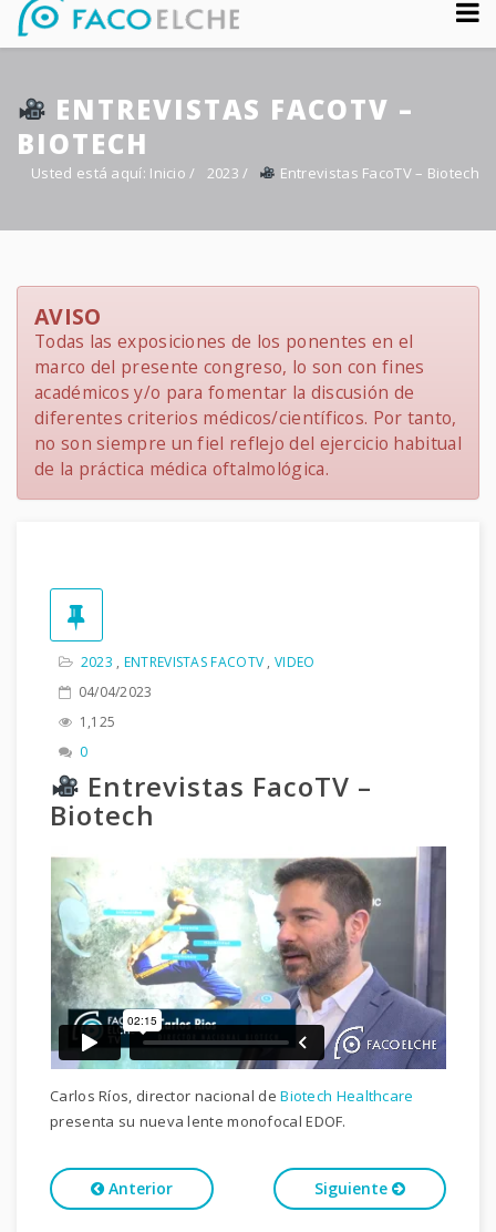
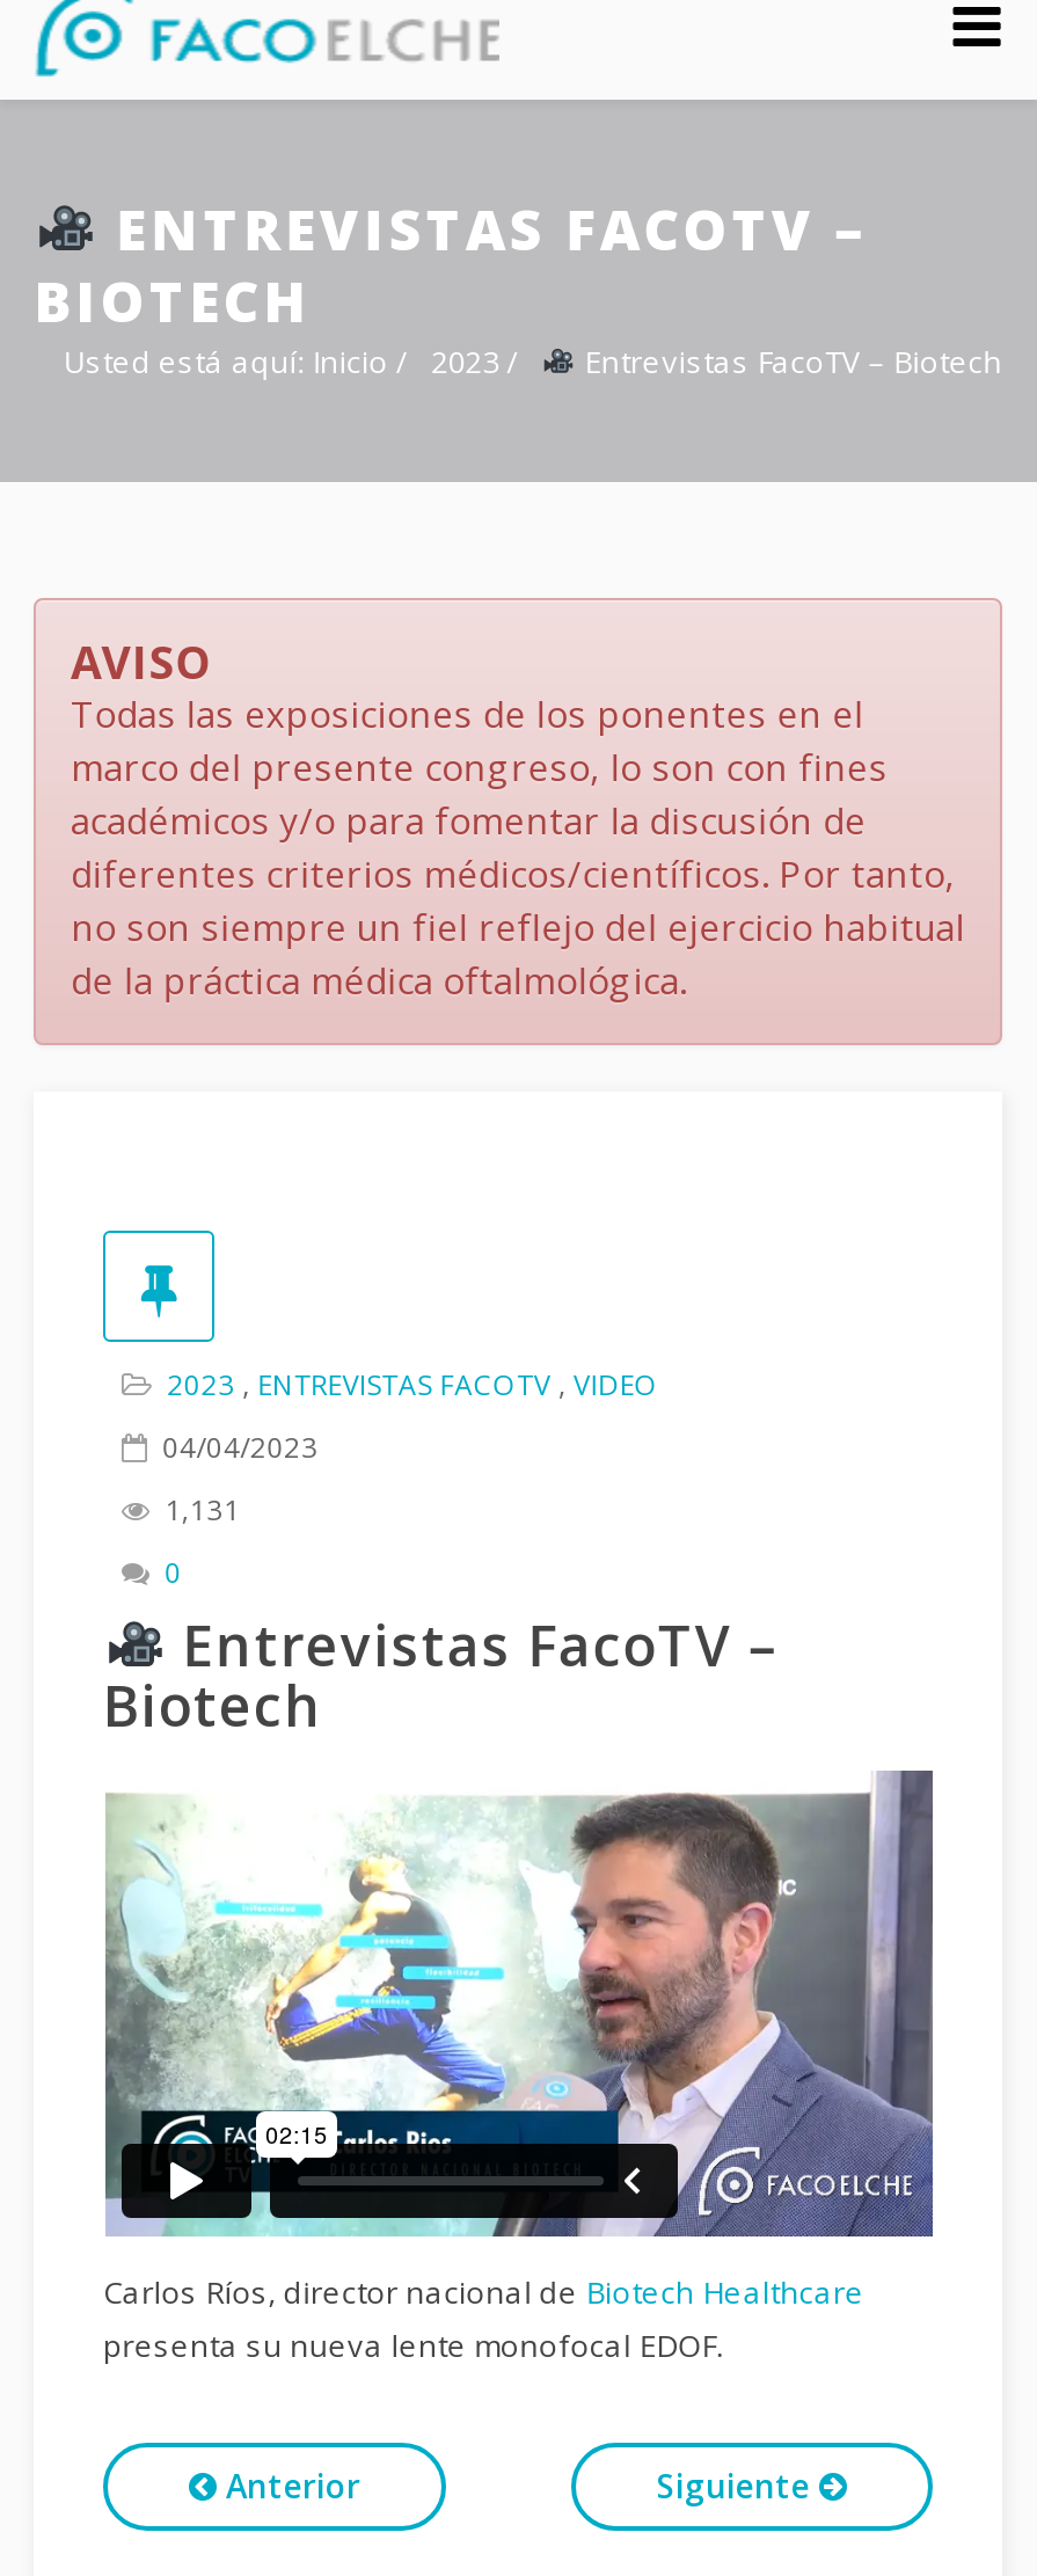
[79,712,115,731] 1,125 -> [165,1490,240,1530] 1,131

